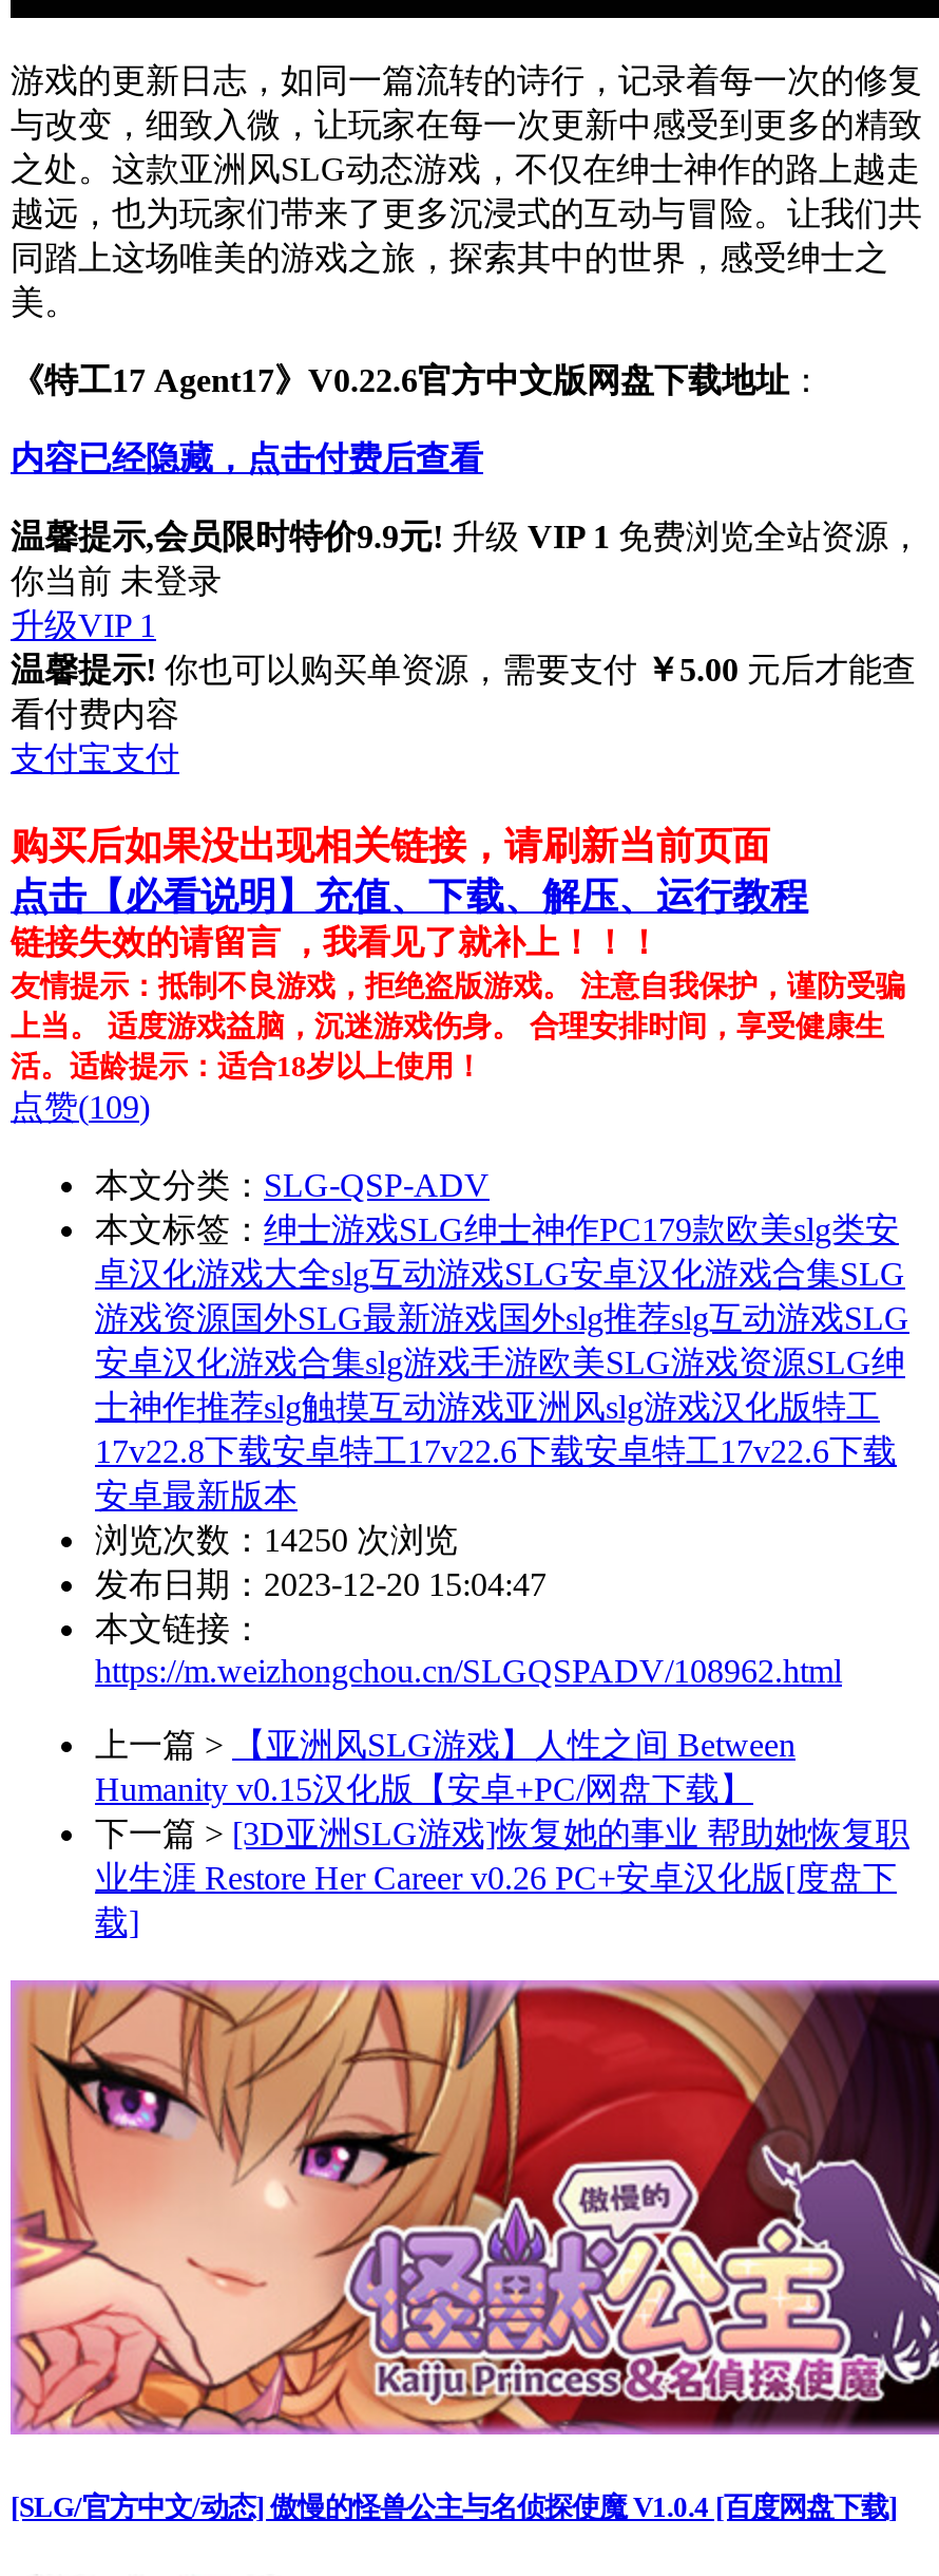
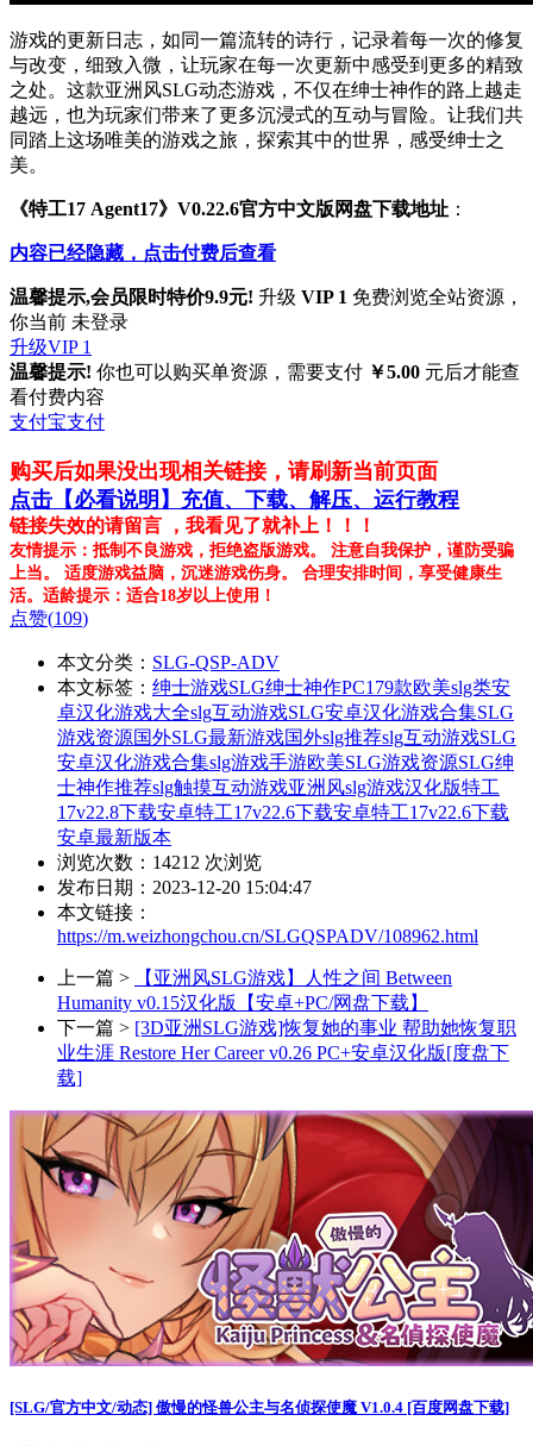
[95,1522,458,1558] 浏览次数：14250次浏览 -> [57,852,262,872] 浏览次数：14212次浏览

